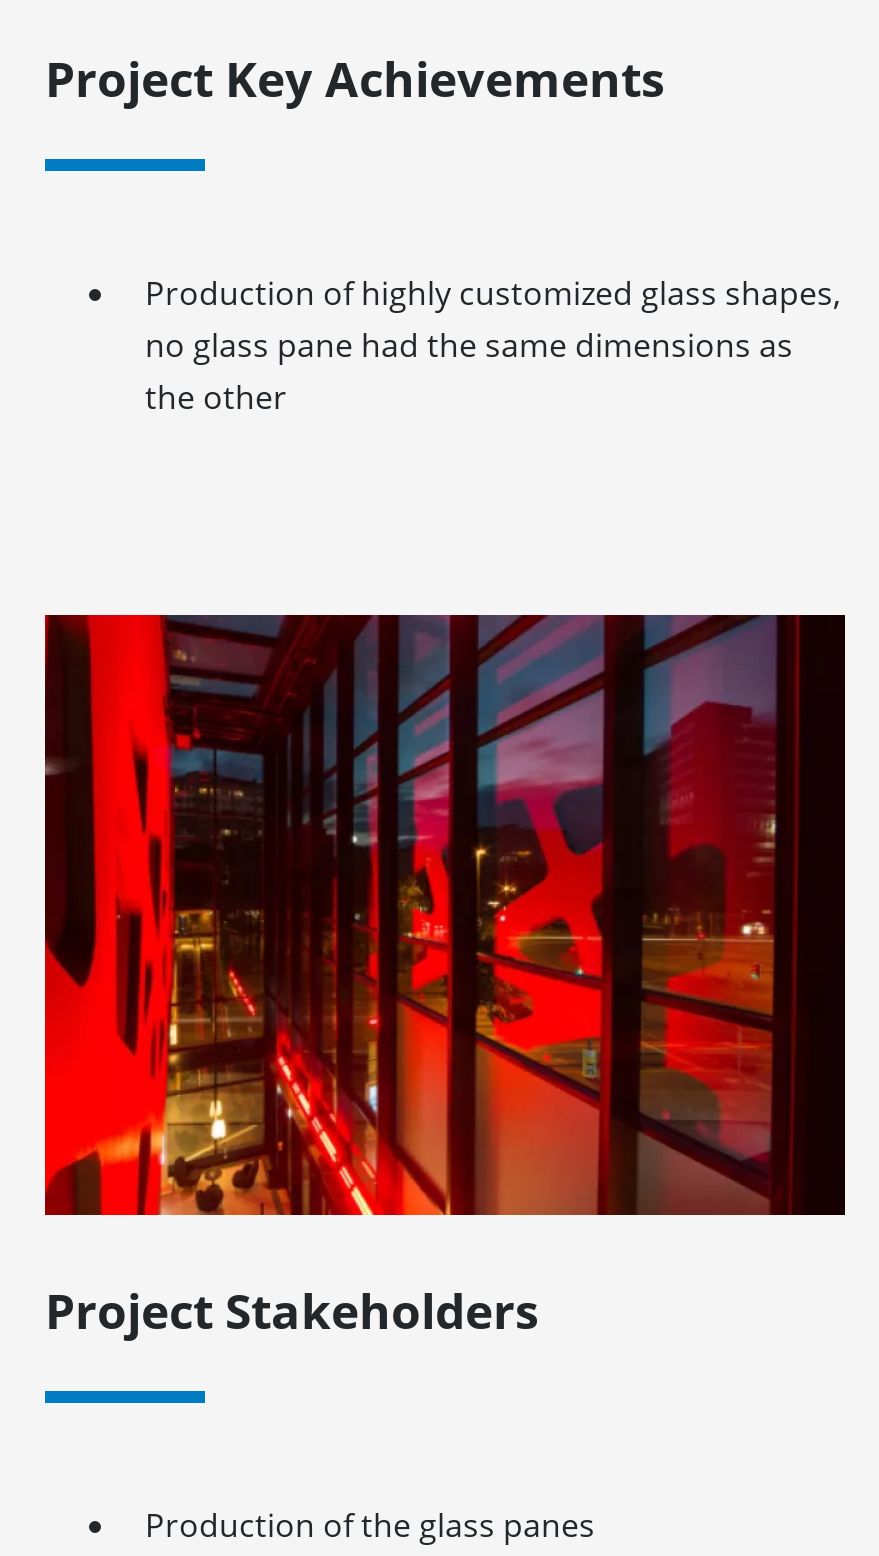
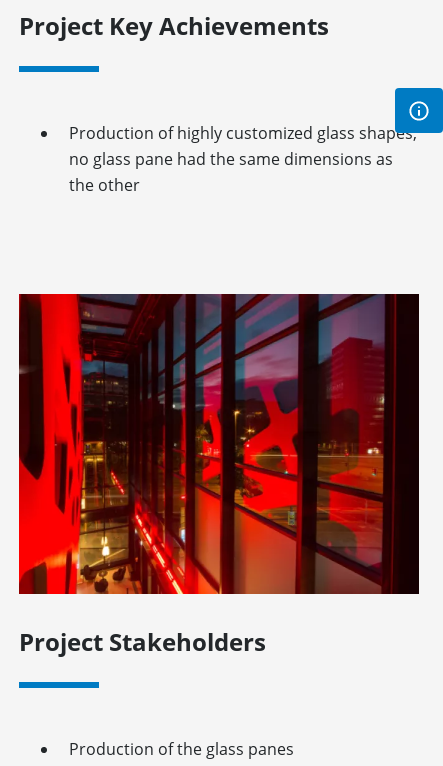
none -> [394,87,440,134] [image]

